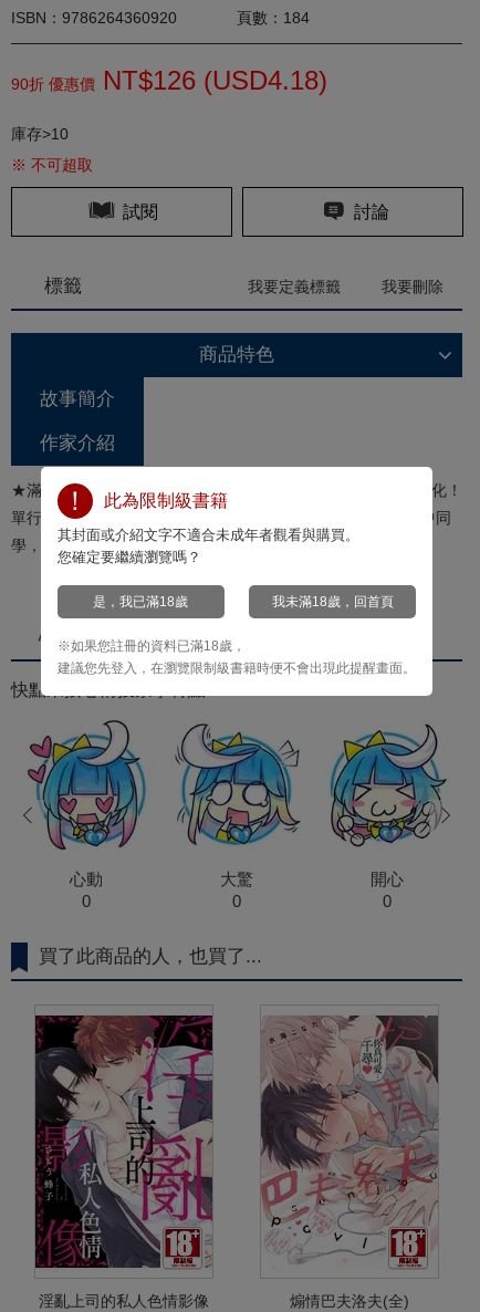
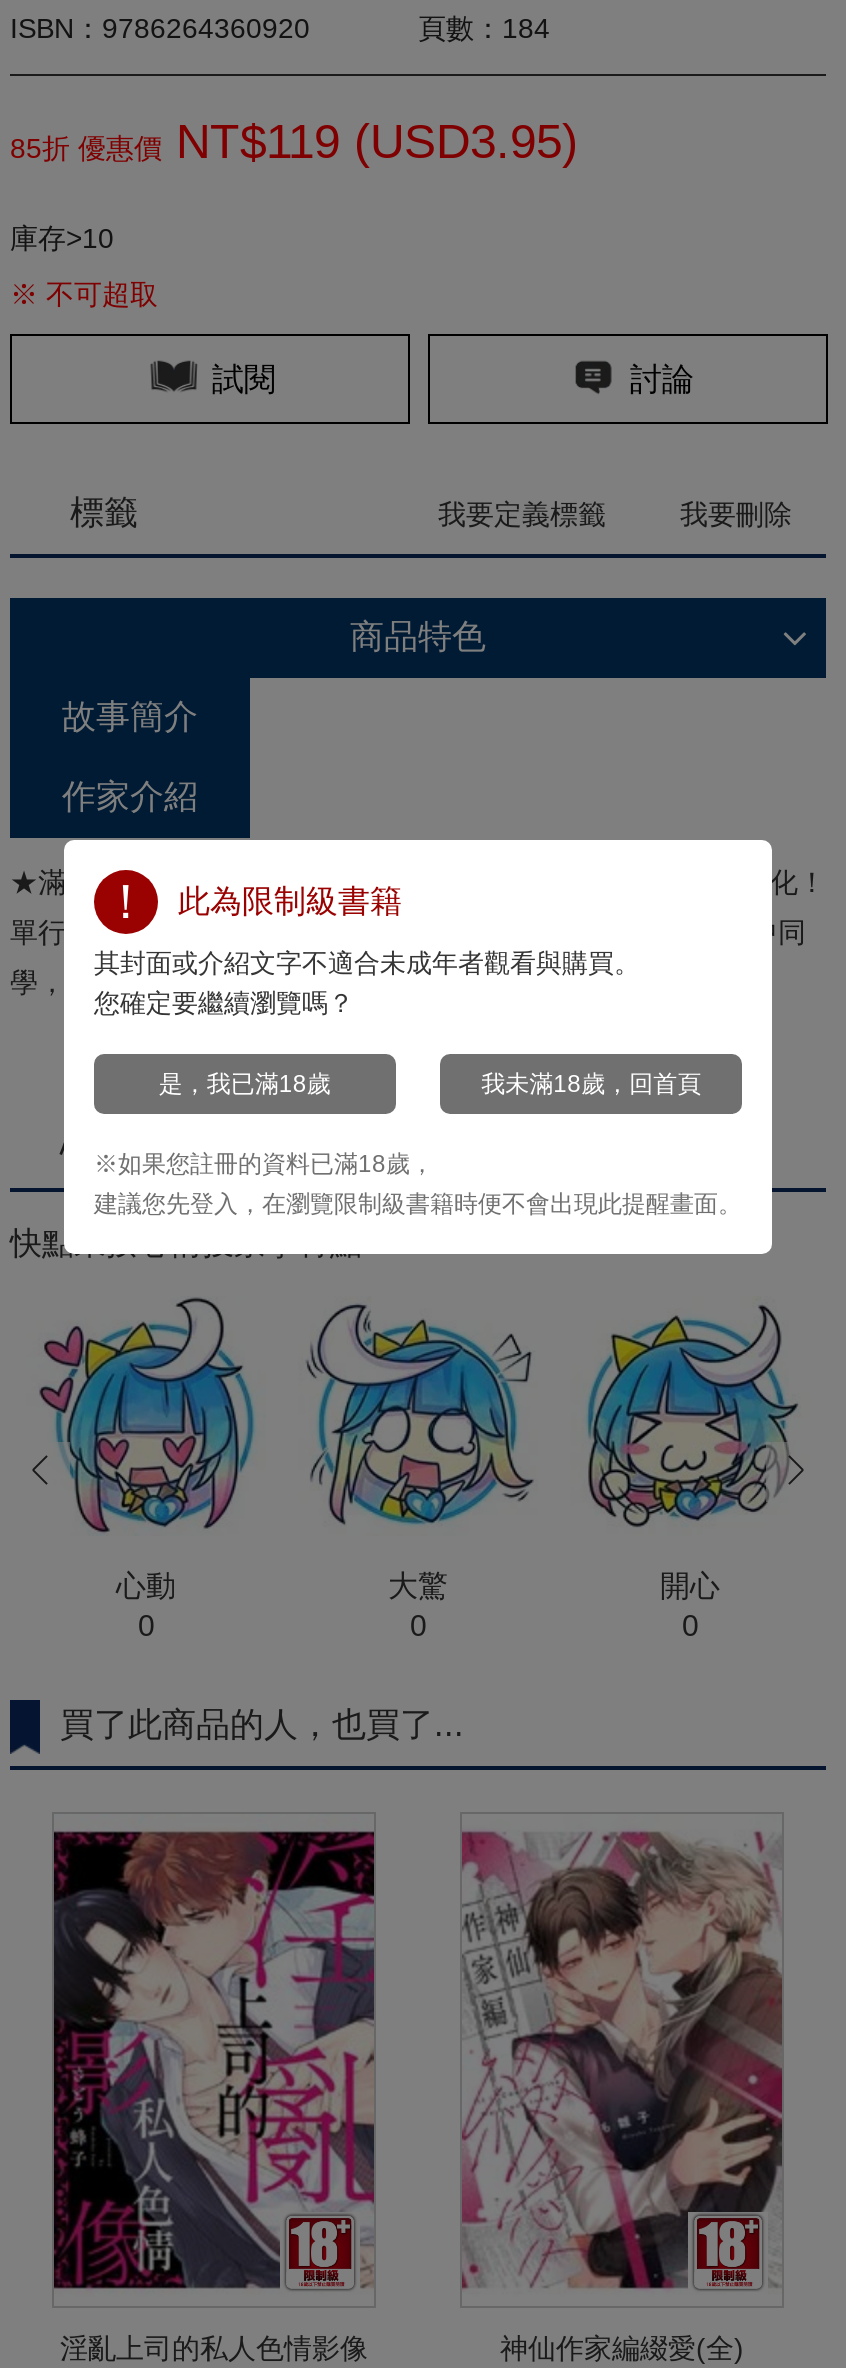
[11,65,327,95] 90折 優惠價NT$126 (USD4.18) -> [10,114,578,168] 85折 優惠價NT$119 (USD3.95)
[261,1016,438,1310] [image] | 煽情巴夫洛夫(全) -> [462,1832,782,2364] [image] | 神仙作家編綴愛(全)

